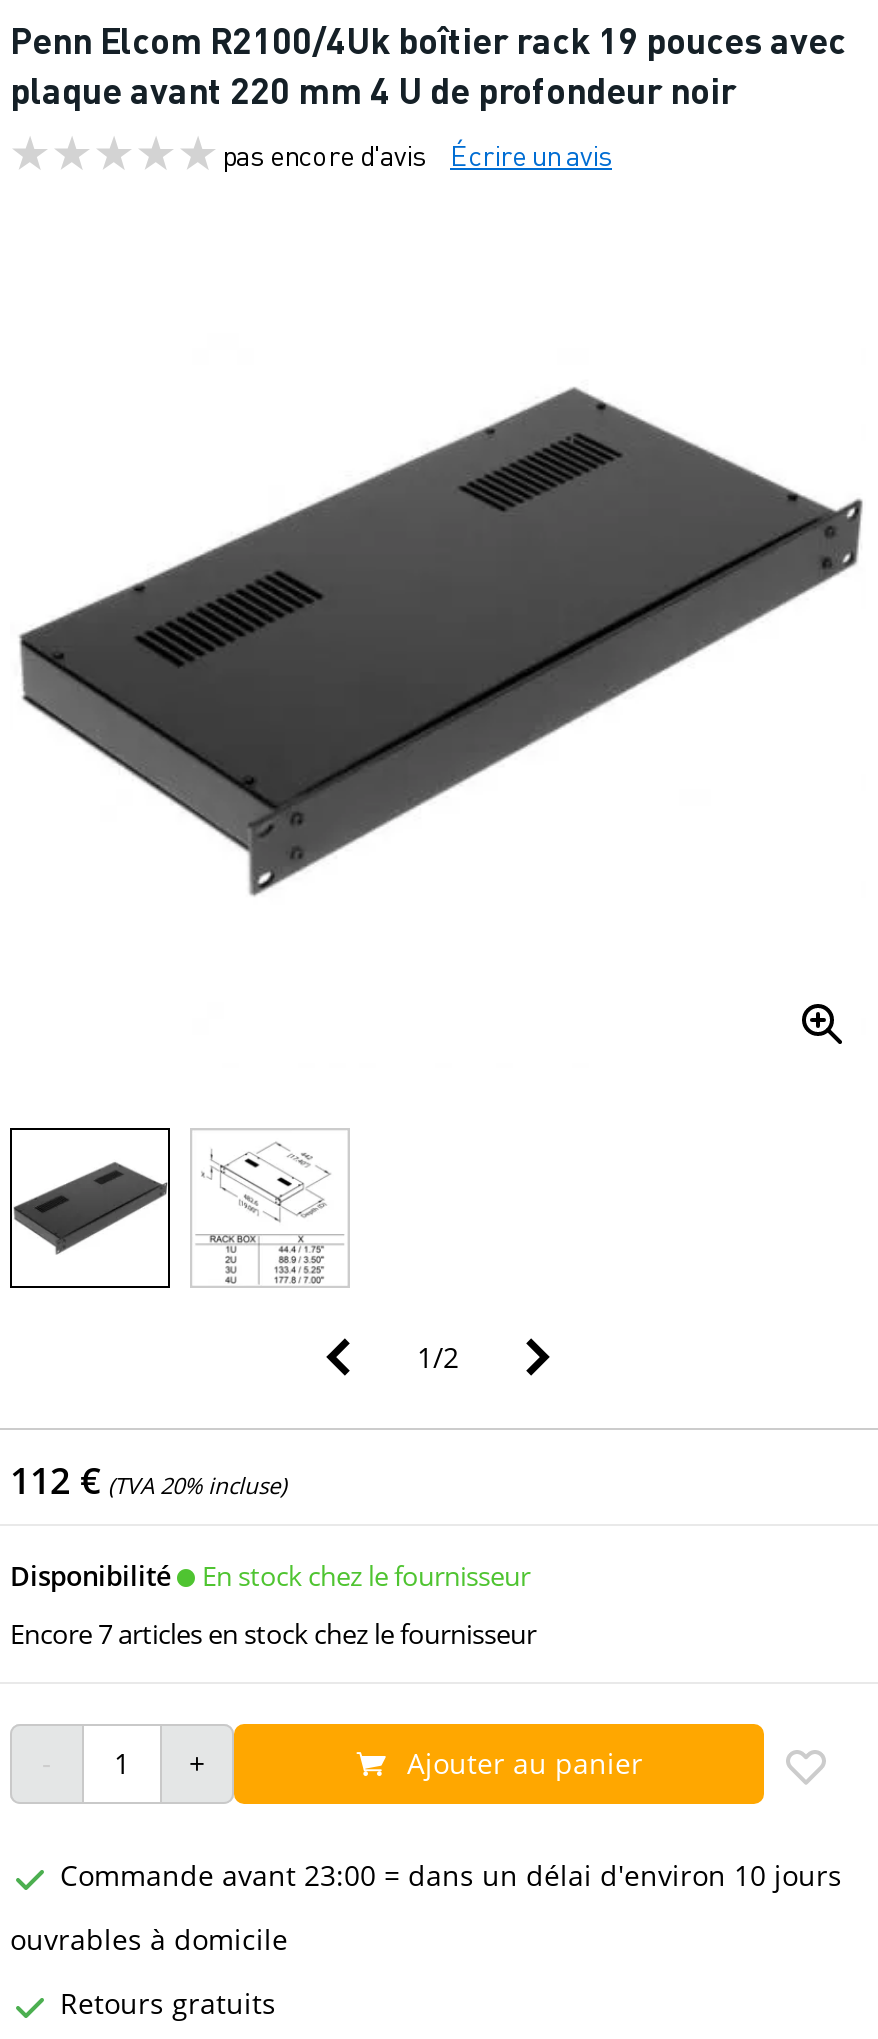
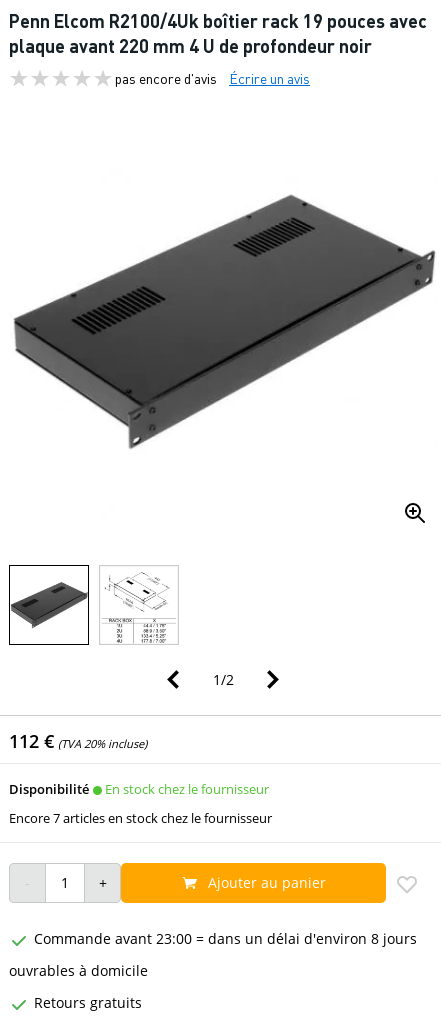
[60,1857,842,1895] Commande avant 23:00 = dans un délai d'environ 10 jours -> [34,929,417,948] Commande avant 23:00 = dans un délai d'environ 8 jours

